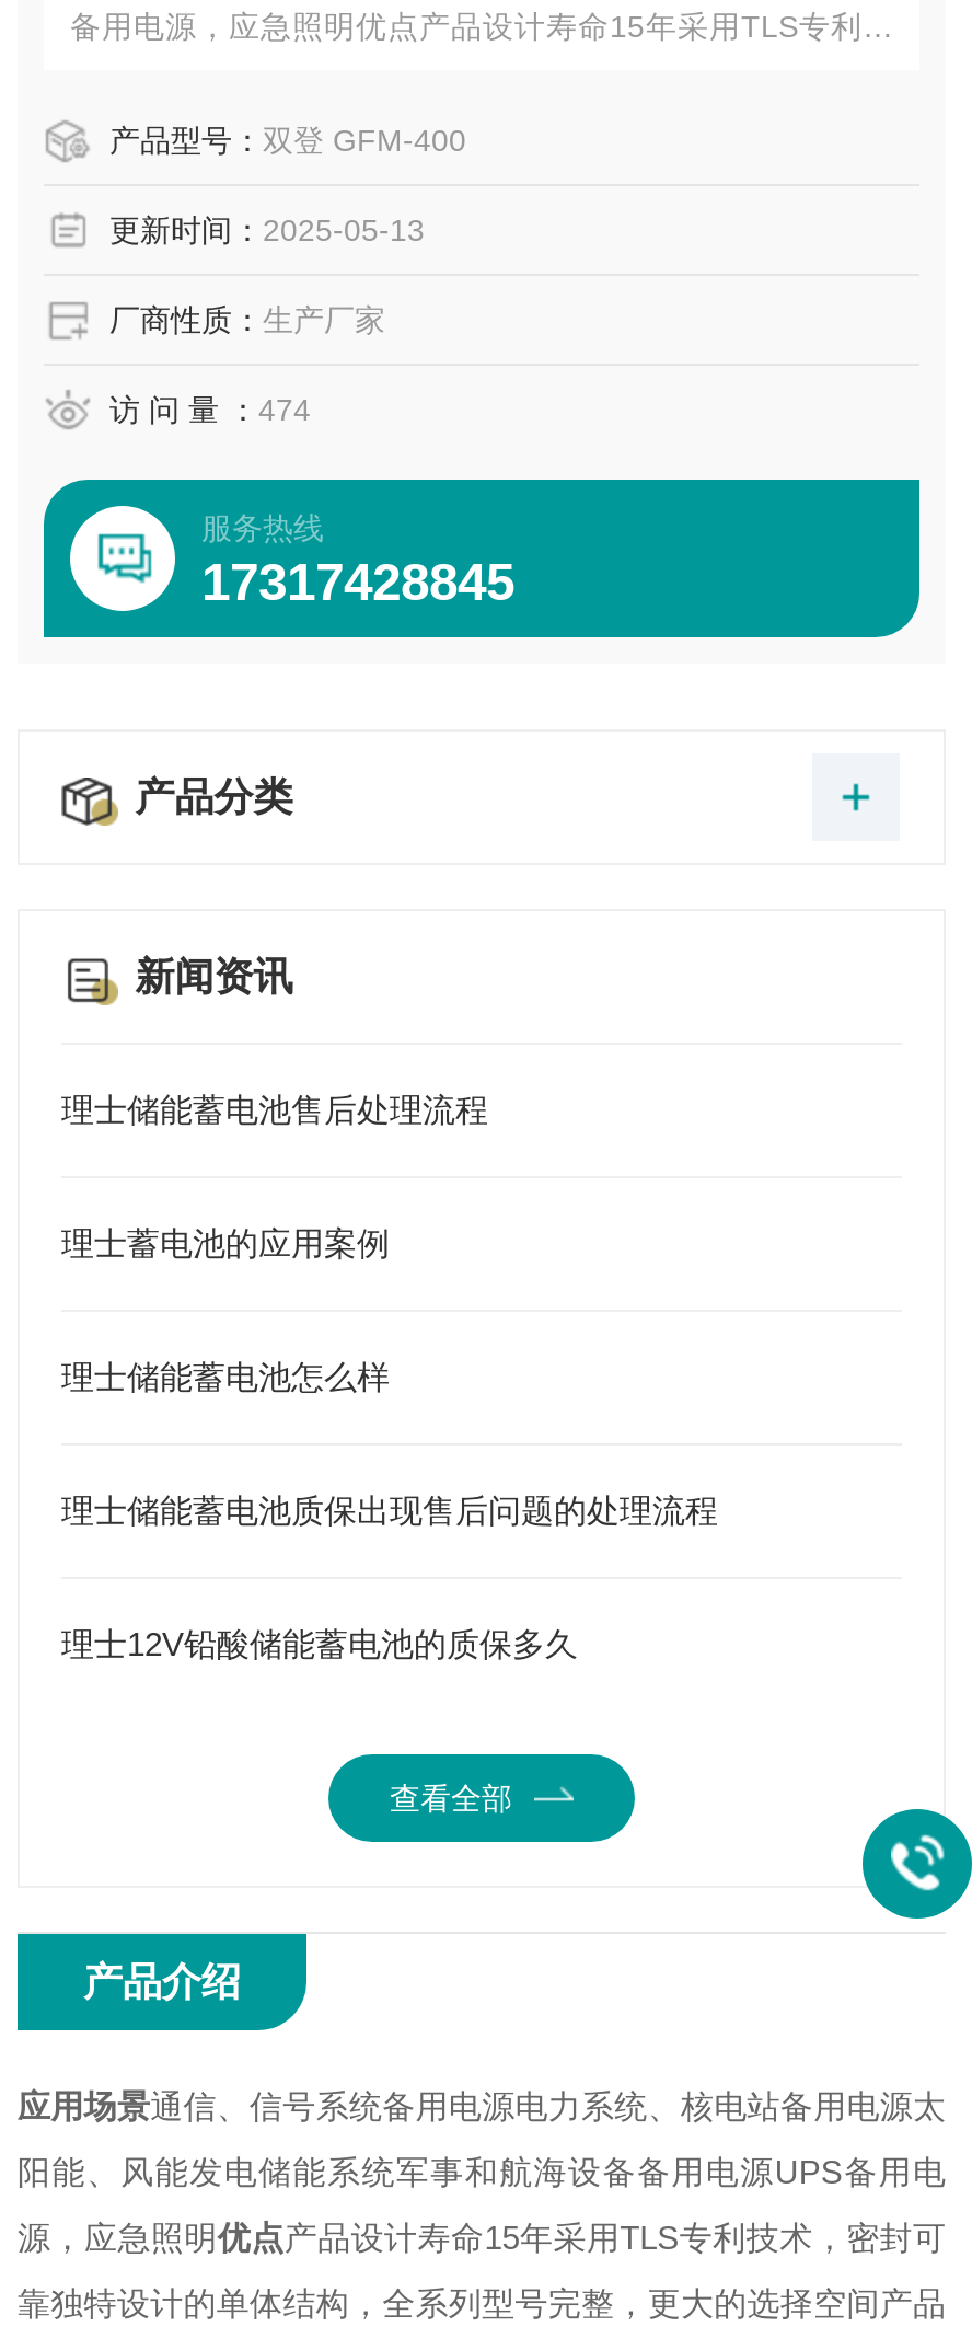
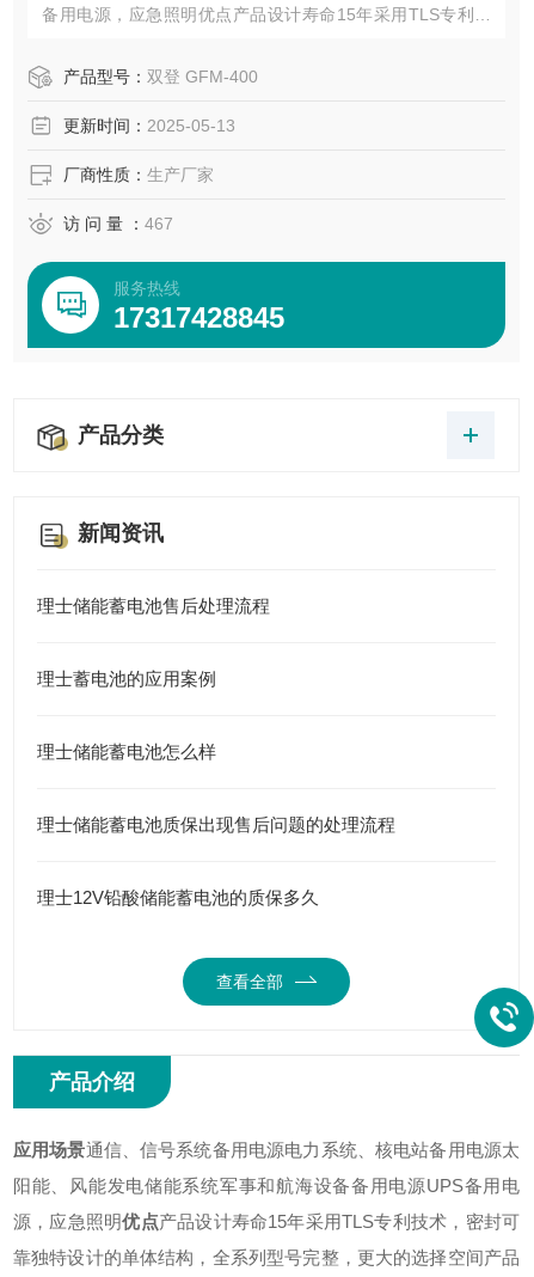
[109,392,311,427] 访 问 量 ：474 -> [63,214,173,233] 访 问 量 ：467

